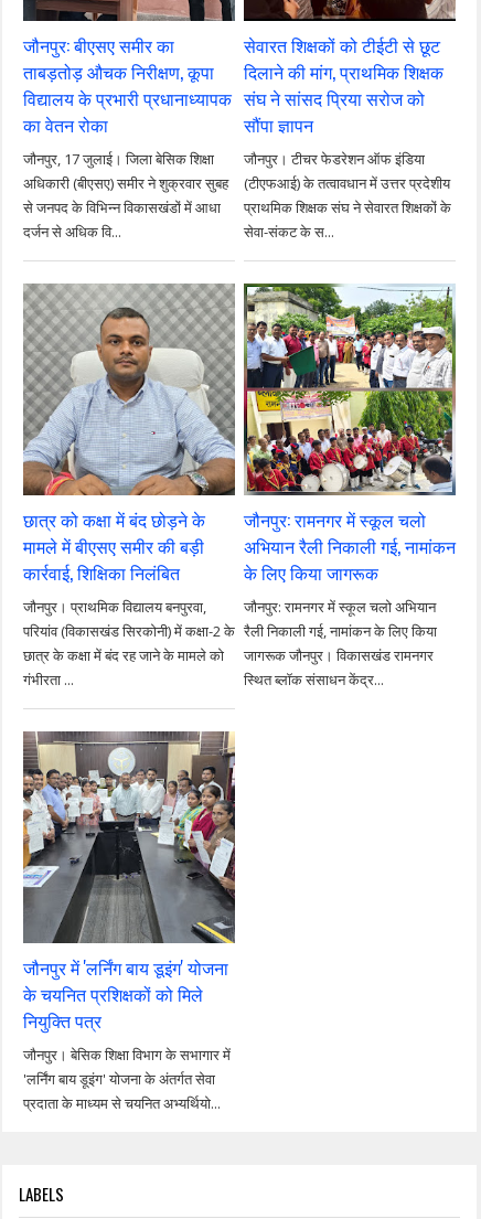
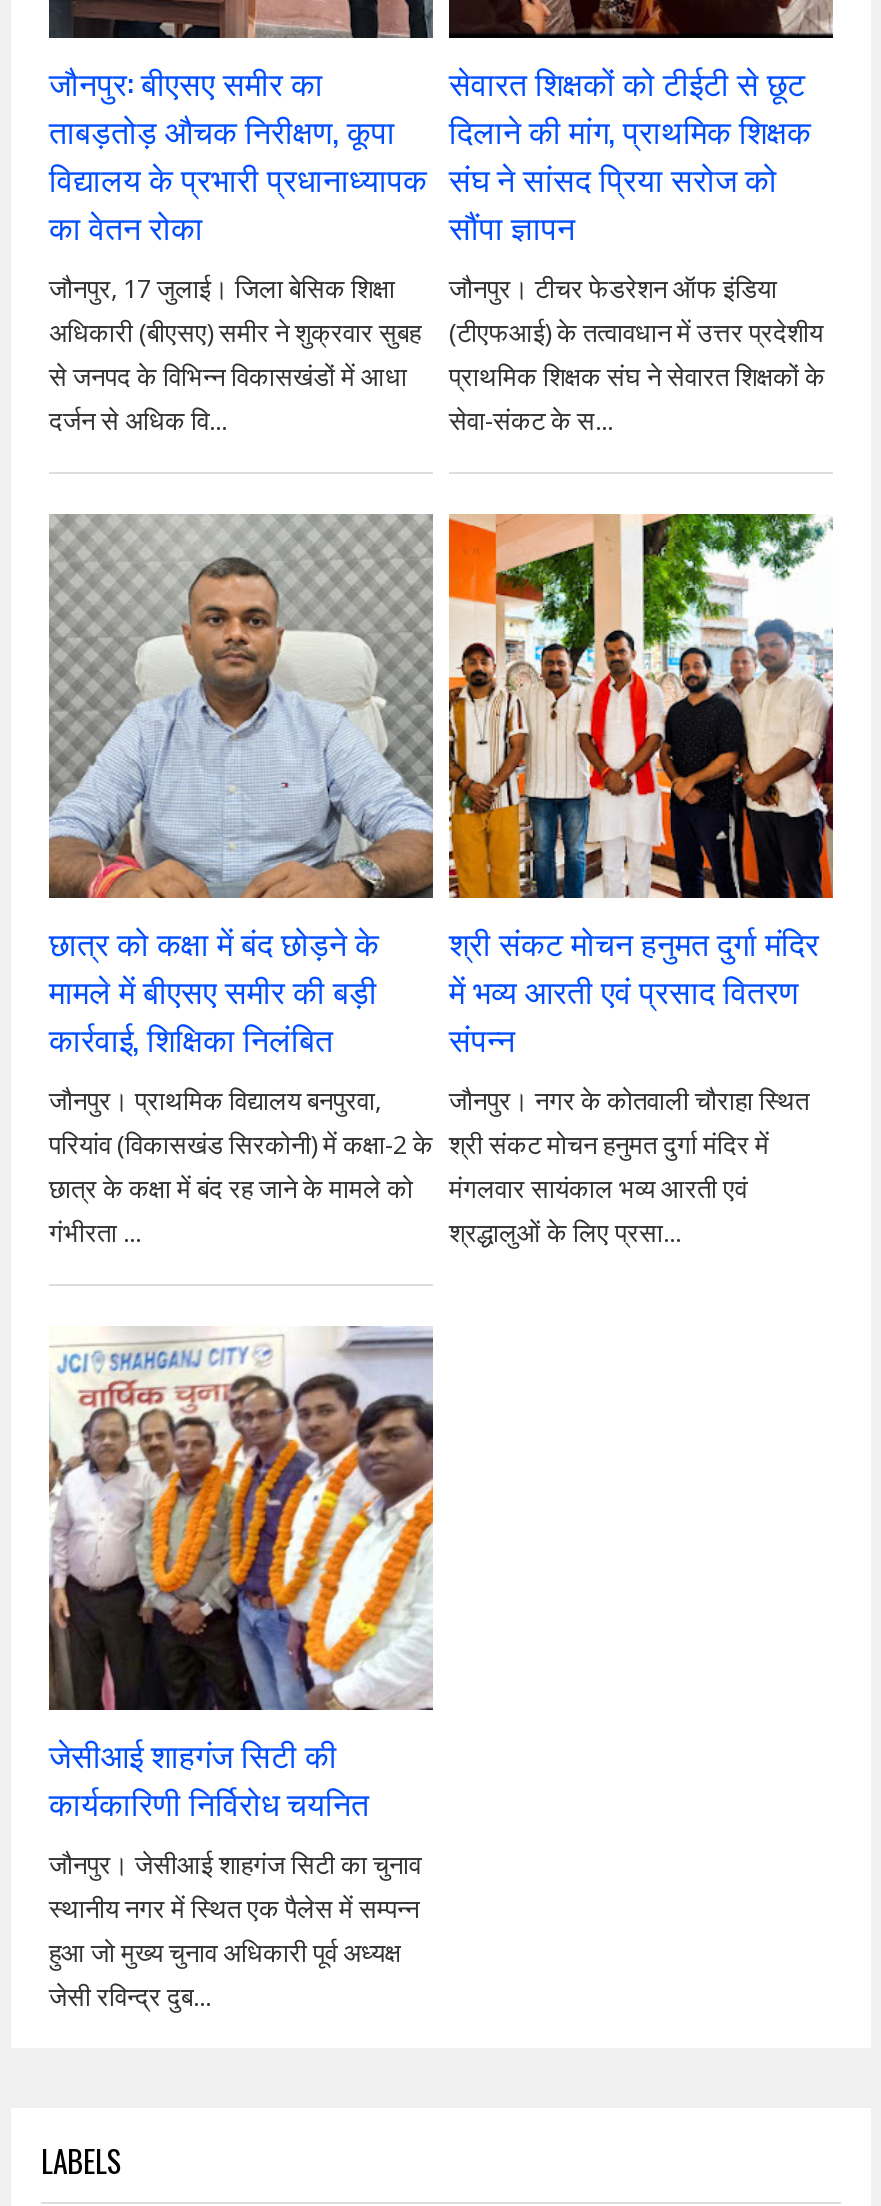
[243,282,457,689] [image] | जौनपुर: रामनगर में स्कूल चलो | अभियान रैली निकाली गई, नामांकन | के लिए किया जागरूक | जौनपुर: रामनगर में स्कूल चलो अभियान | रैली निकाली गई, नामांकन के लिए किया | जागरूक जौनपुर। विकासखंड रामनगर | स्थित ब्लॉक संसाधन केंद्र... -> [447,512,835,1250] [image] | श्री संकट मोचन हनुमत दुर्गा मंदिर | में भव्य आरती एवं प्रसाद वितरण | संपन्न | जौनपुर। नगर के कोतवाली चौराहा स्थित | श्री संकट मोचन हनुमत दुर्गा मंदिर में | मंगलवार सायंकाल भव्य आरती एवं | श्रद्धालुओं के लिए प्रसा...
[22,730,236,1113] [image] | जौनपुर में 'लर्निंग बाय डूइंग' योजना | के चयनित प्रशिक्षकों को मिले | नियुक्ति पत्र | जौनपुर। बेसिक शिक्षा विभाग के सभागार में | 'लर्निंग बाय डूइंग' योजना के अंतर्गत सेवा | प्रदाता के माध्यम से चयनित अभ्यर्थियो... -> [47,1326,435,2014] [image] | जेसीआई शाहगंज सिटी की | कार्यकारिणी निर्विरोध चयनित | जौनपुर। जेसीआई शाहगंज सिटी का चुनाव | स्थानीय नगर में स्थित एक पैलेस में सम्पन्न | हुआ जो मुख्य चुनाव अधिकारी पूर्व अध्यक्ष | जेसी रविन्द्र दुब...

